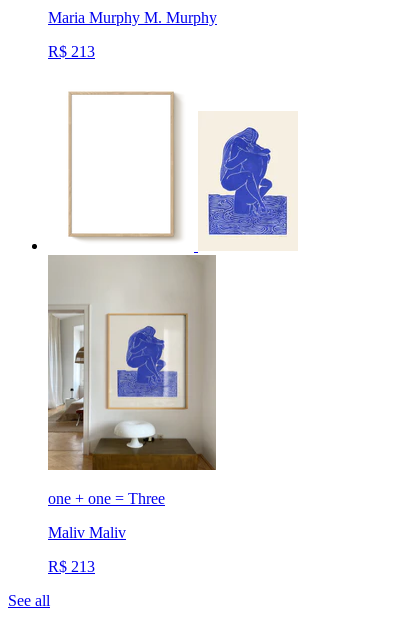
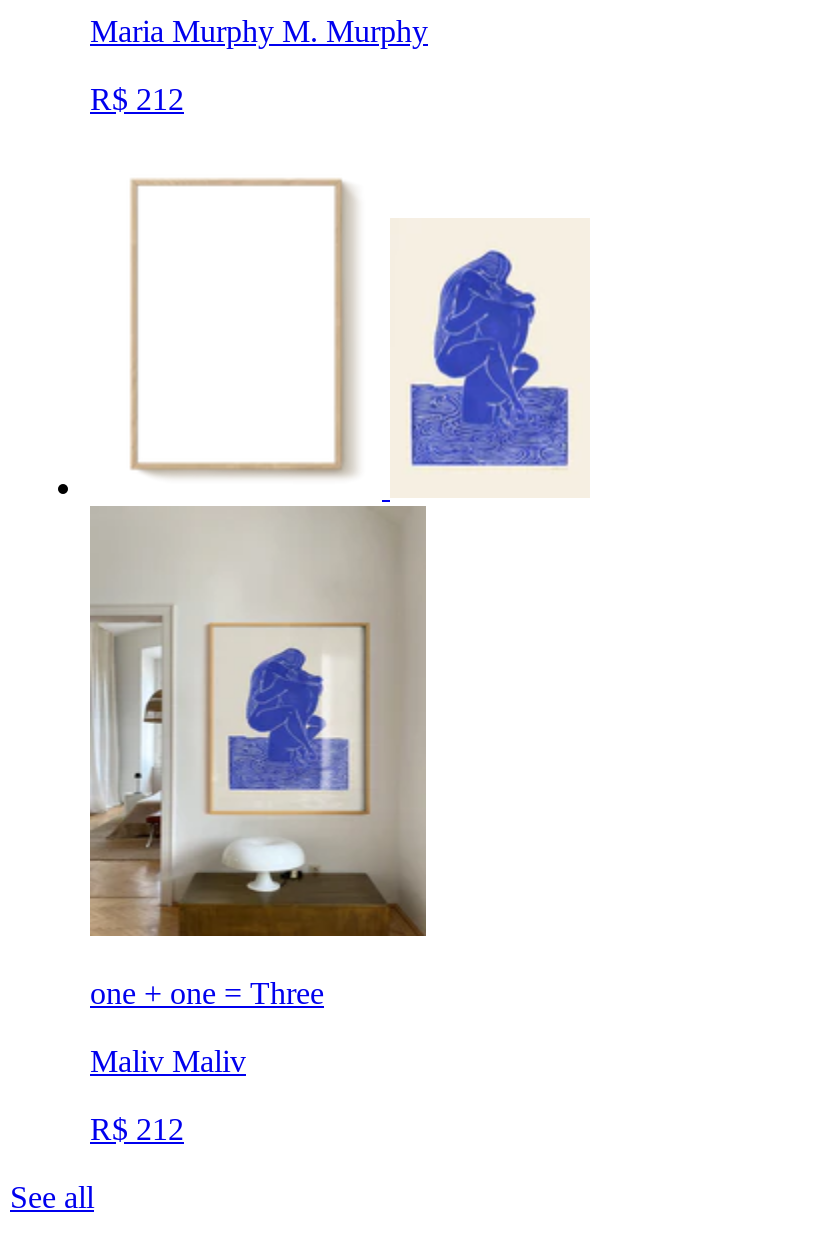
[48,43,95,60] R$ 213 -> [90,82,184,116] R$ 212
[48,558,95,575] R$ 213 -> [90,1112,184,1146] R$ 212

